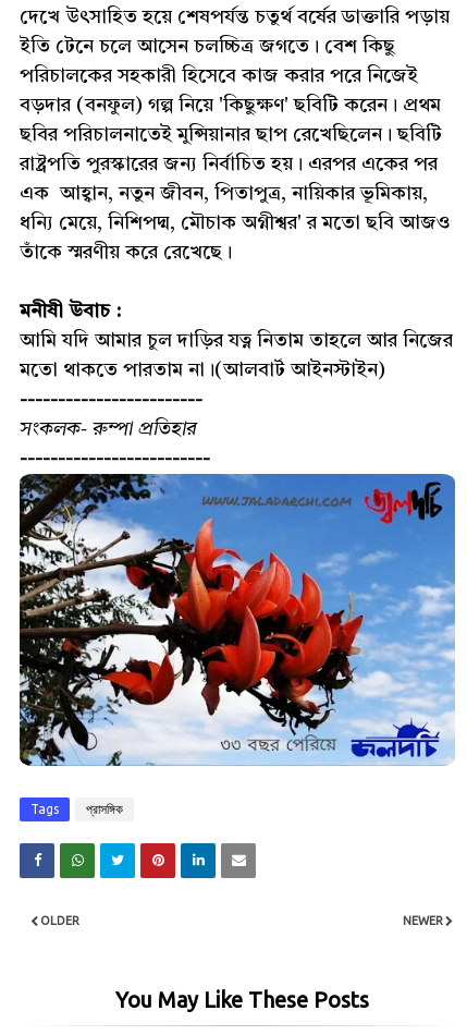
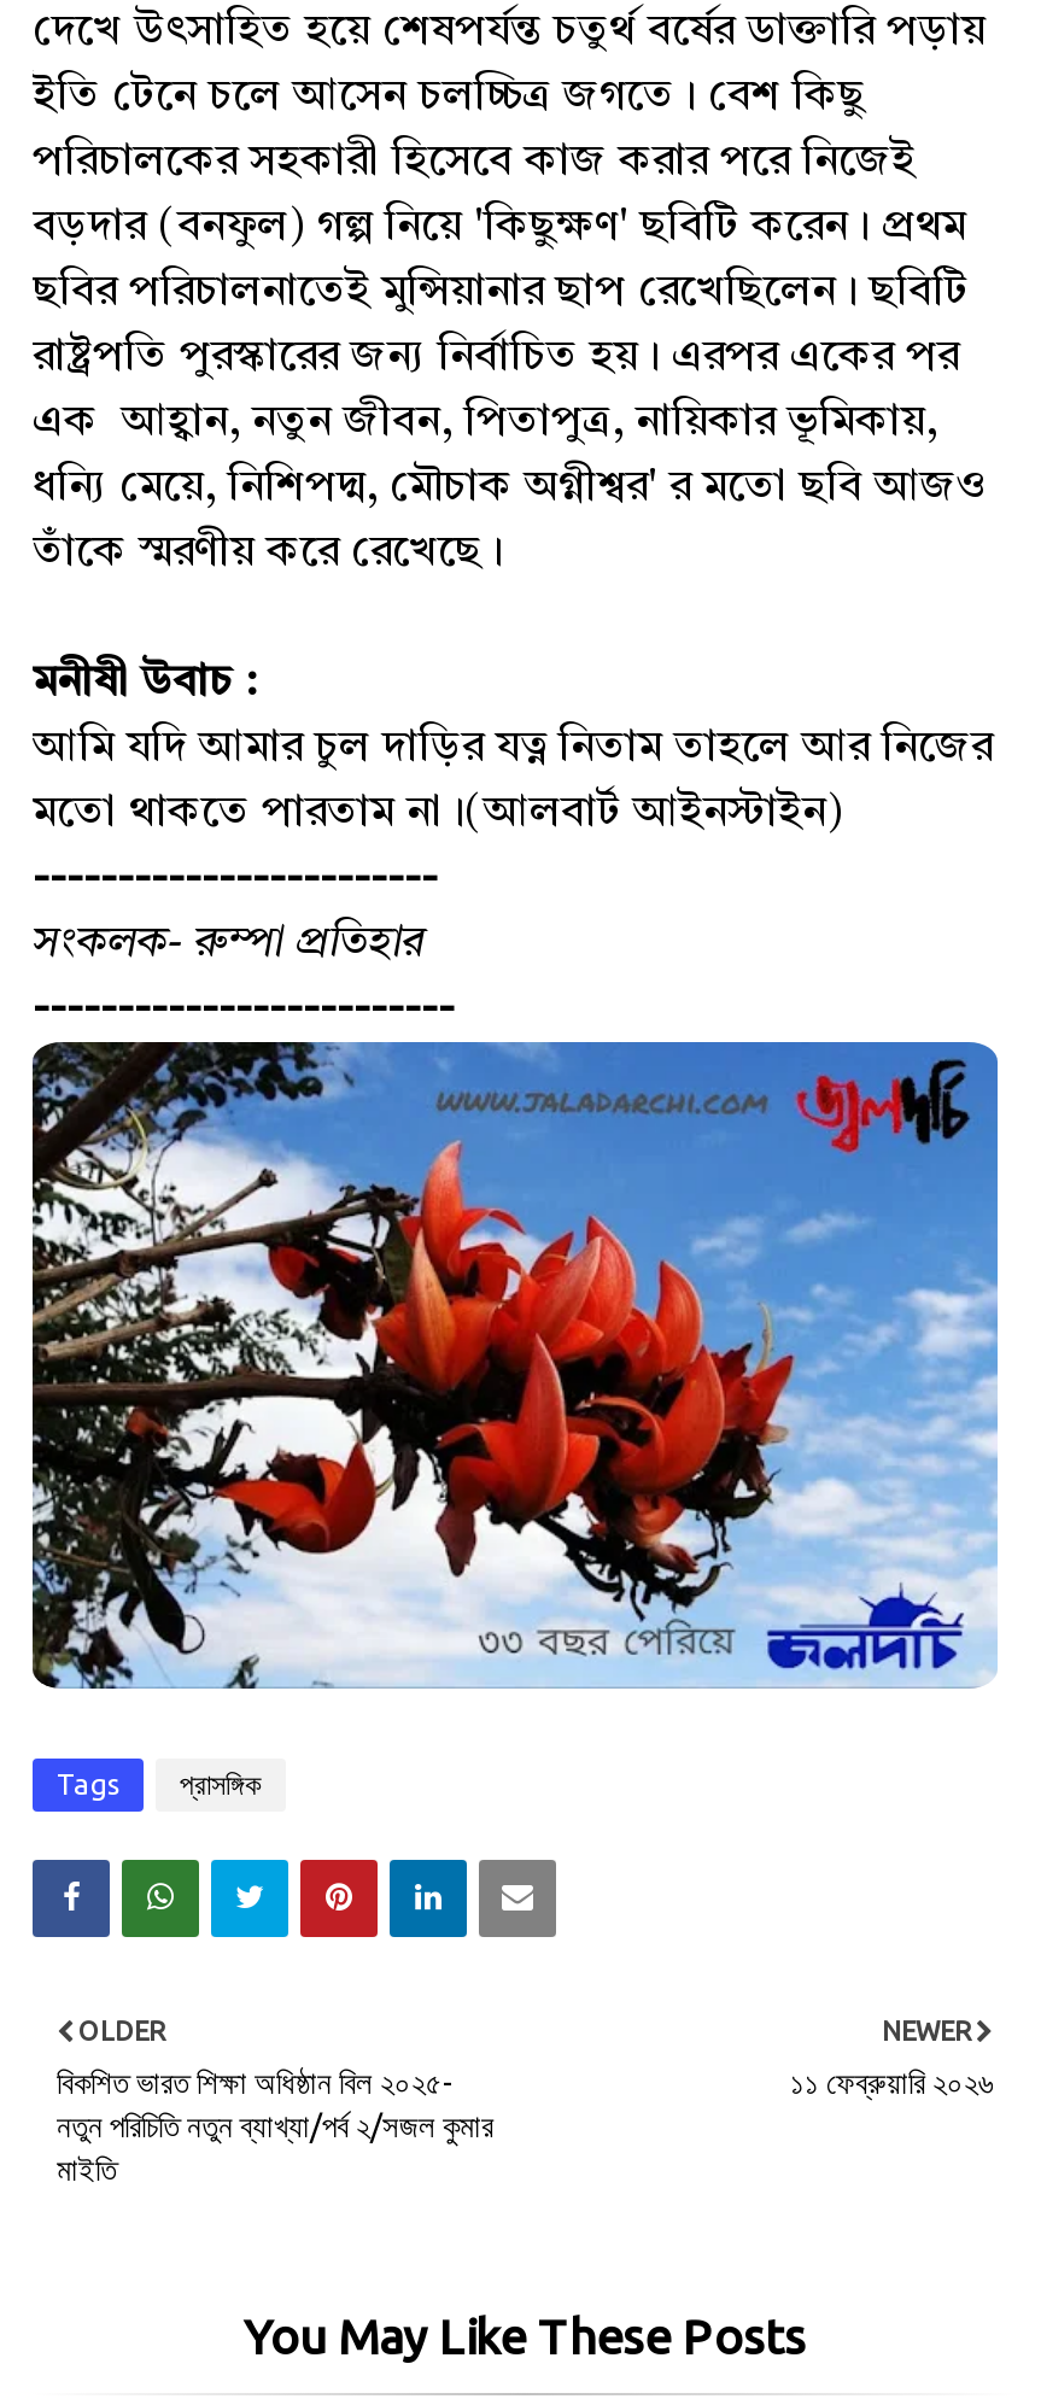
none -> [57,2064,493,2185] বিকশিত ভারত শিক্ষা অধিষ্ঠান বিল ২০২৫- | নতুন পরিচিতি নতুন ব্যাখ্যা/পর্ব ২/সজল কুমার | মাইতি
none -> [790,2064,993,2098] ১১ ফেব্রুয়ারি ২০২৬

